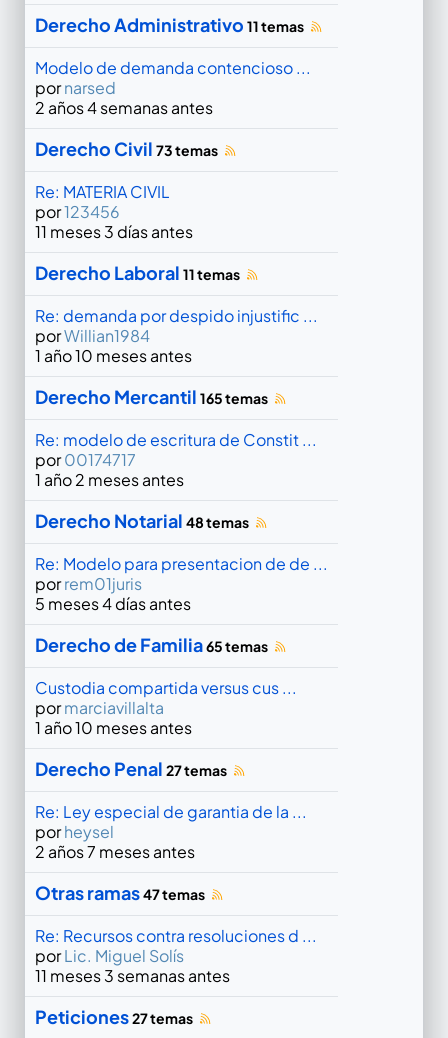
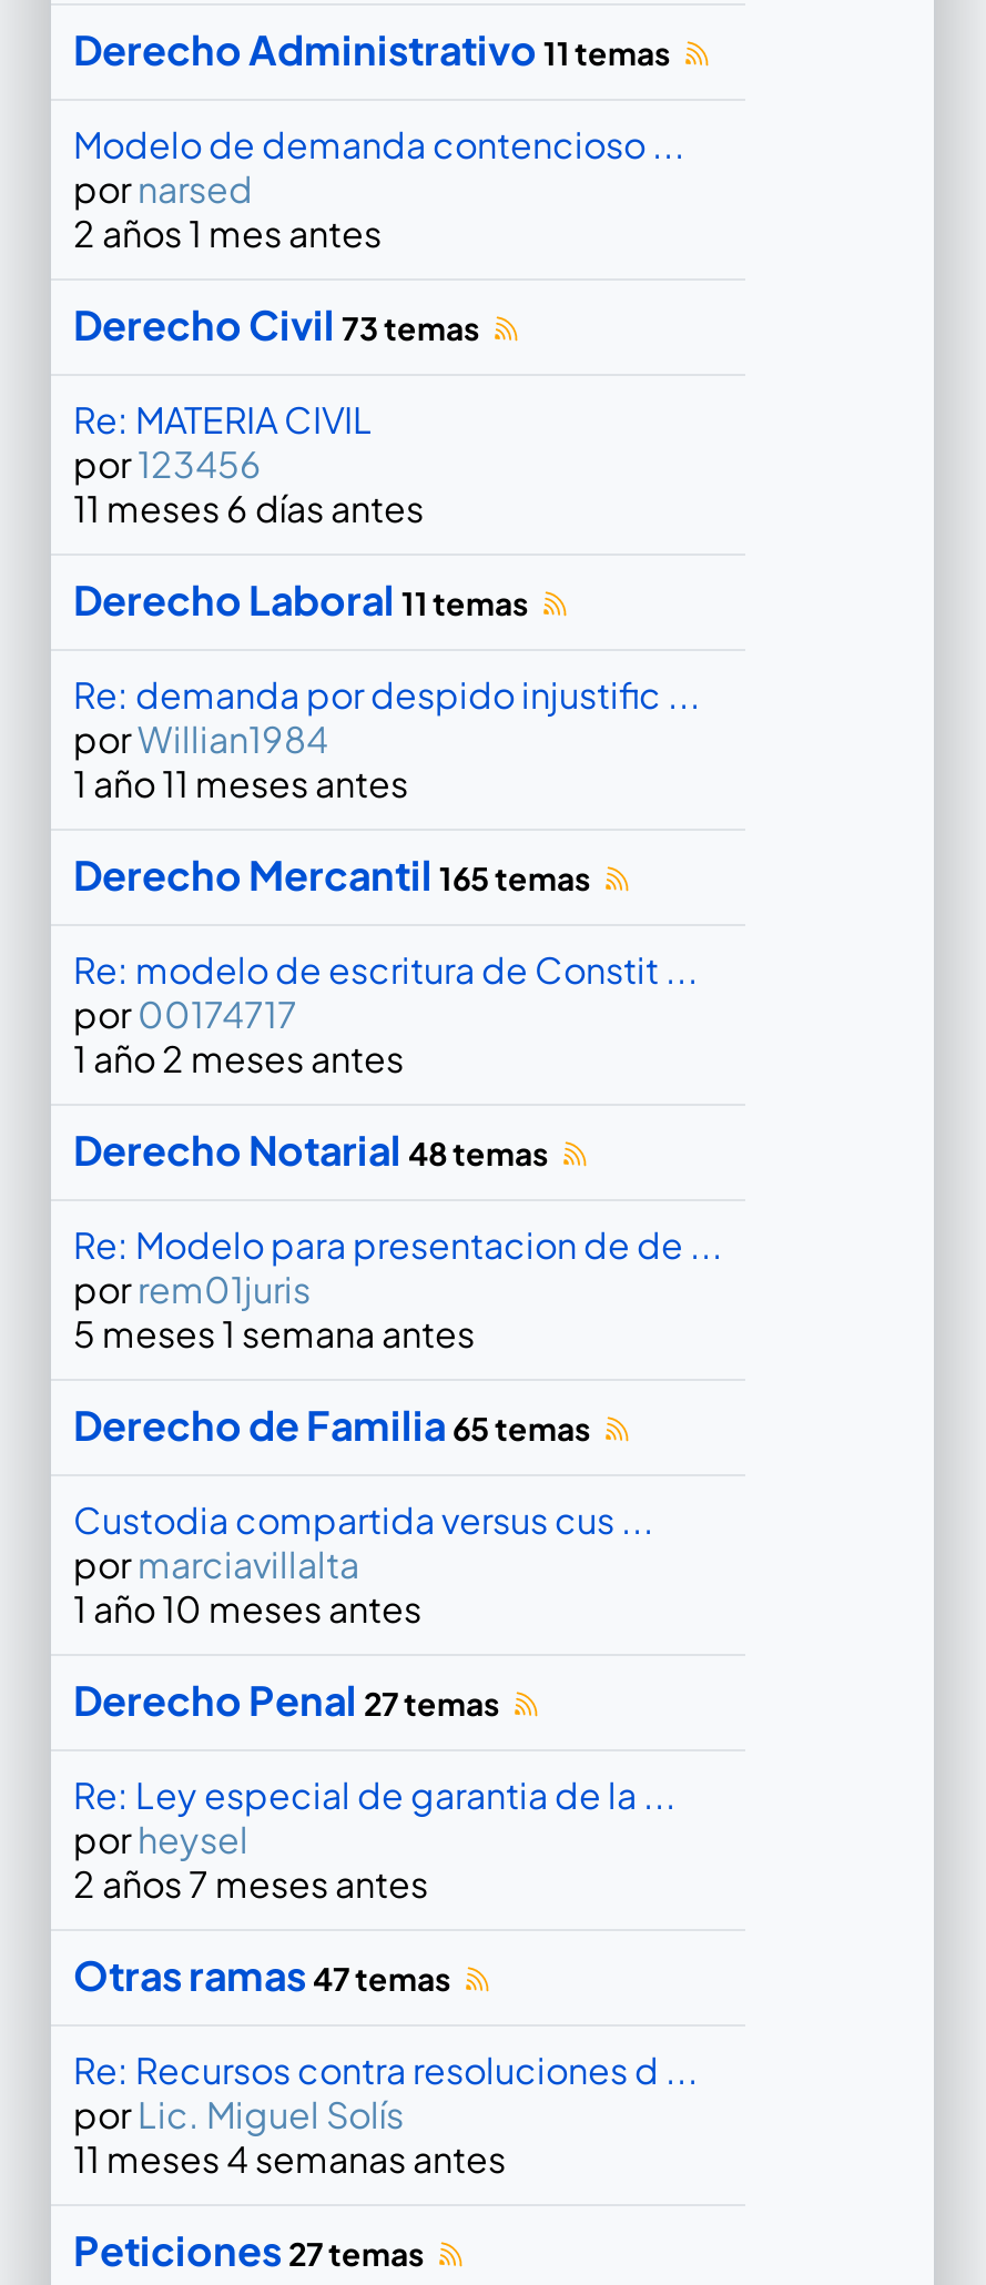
[35,97,213,118] 2 años 4 semanas antes -> [73,209,382,256] 2 años 1 mes antes
[35,221,193,242] 11 meses 3 días antes -> [73,484,424,531] 11 meses 6 días antes
[35,345,192,366] 1 año 10 meses antes -> [73,759,408,806] 1 año 11 meses antes
[35,593,191,614] 5 meses 4 días antes -> [73,1310,475,1356] 5 meses 1 semana antes
[35,965,230,986] 11 meses 3 semanas antes -> [73,2135,506,2181] 11 meses 4 semanas antes

